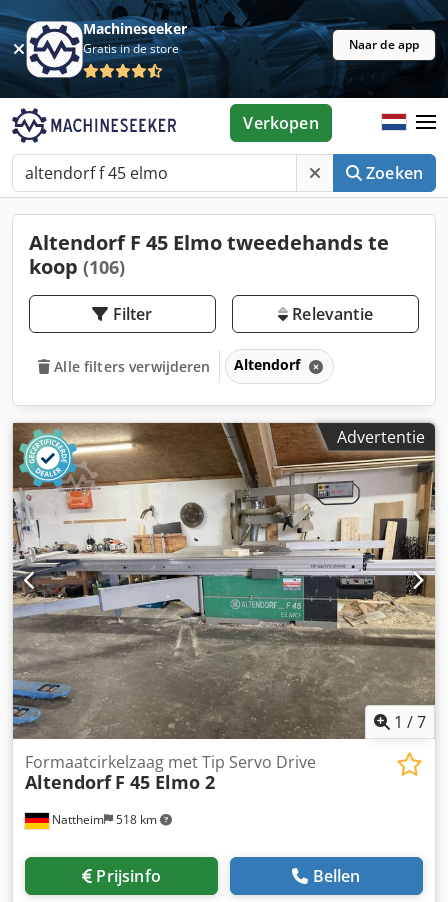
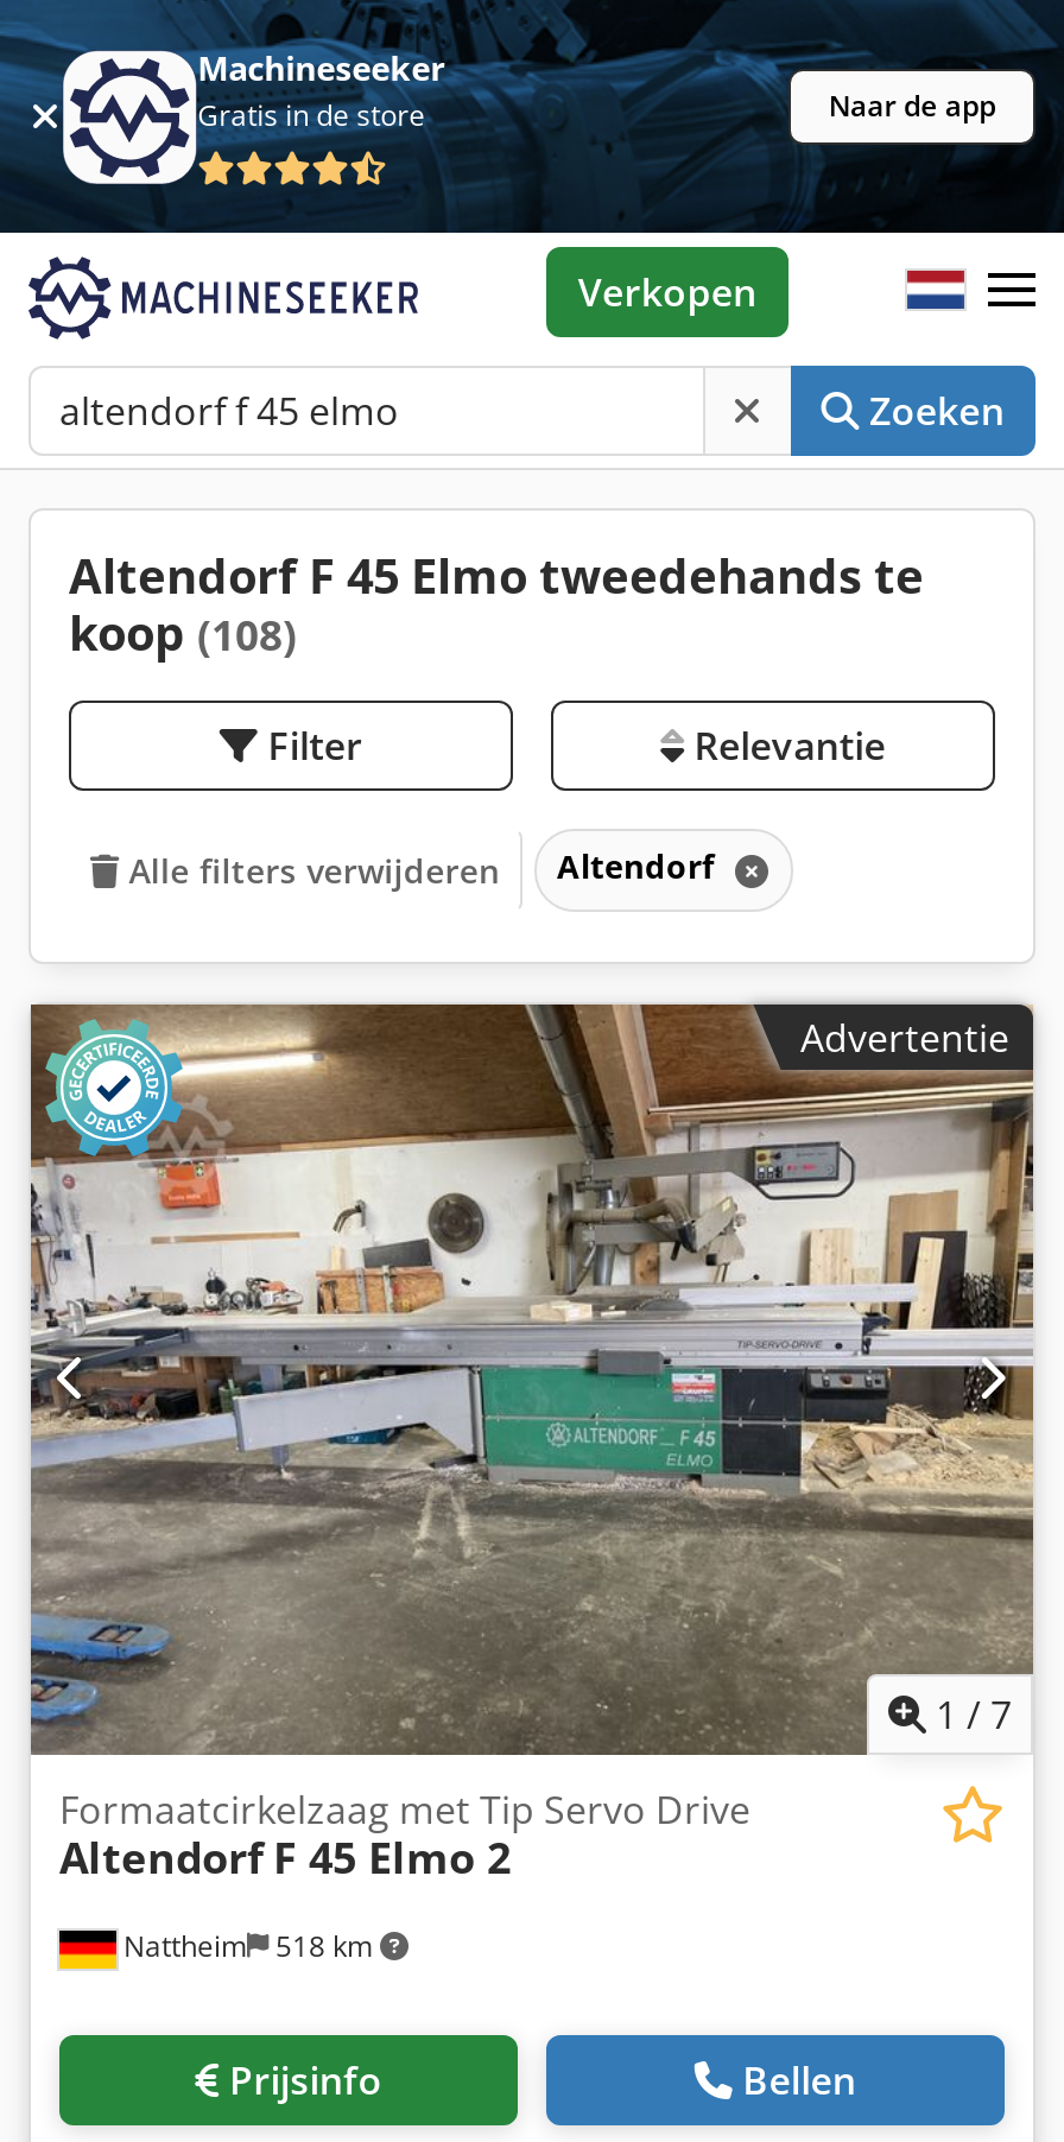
[29,253,125,280] koop (106) -> [69,601,297,665] koop (108)

